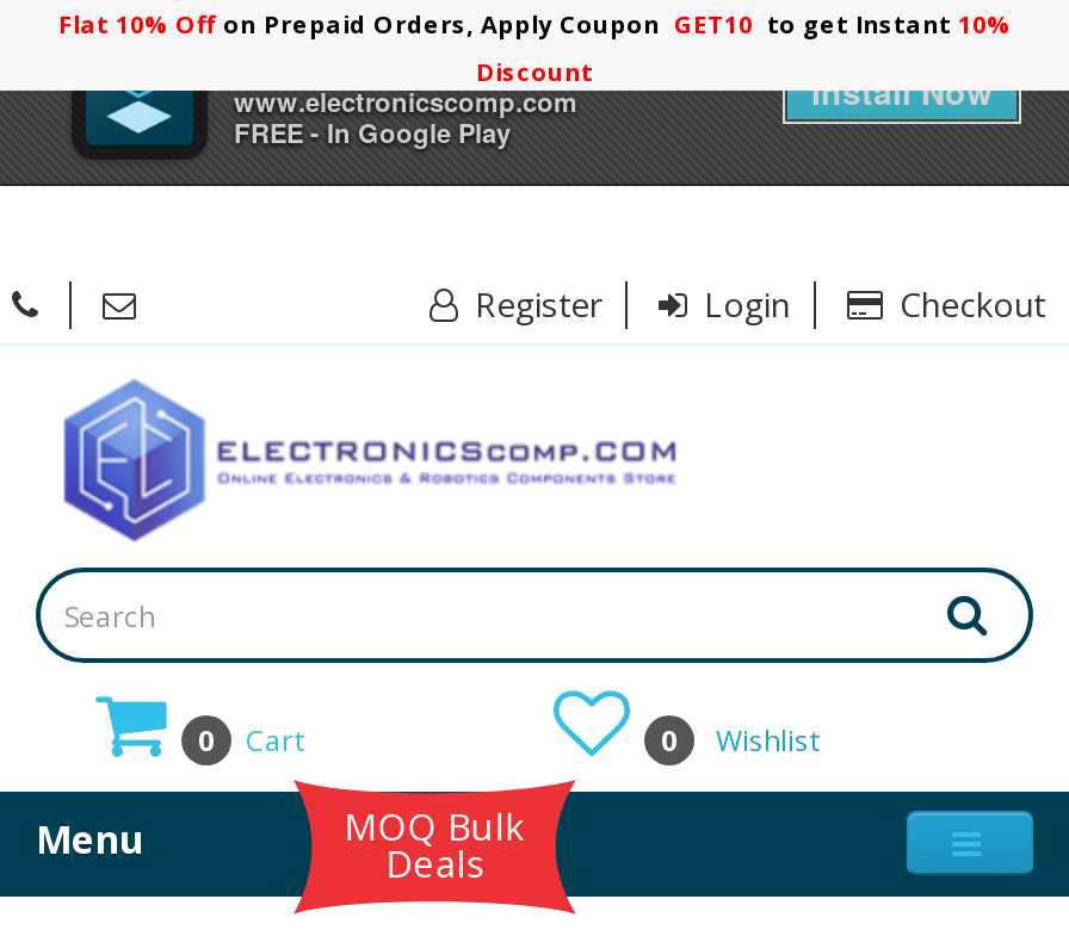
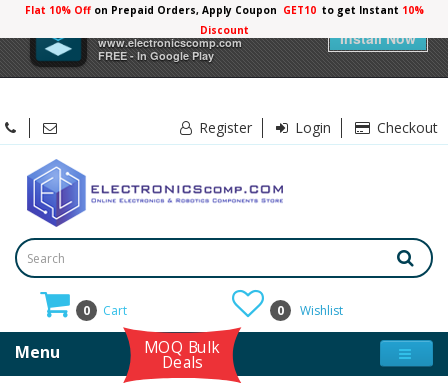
[58,7,1011,88] Flat 10% Off on Prepaid Orders, Apply Coupon GET10 to get Instant 10% | Discount -> [24,3,401,17] Flat 10% Off on Prepaid Orders, Apply Coupon GET10 to get Instant

